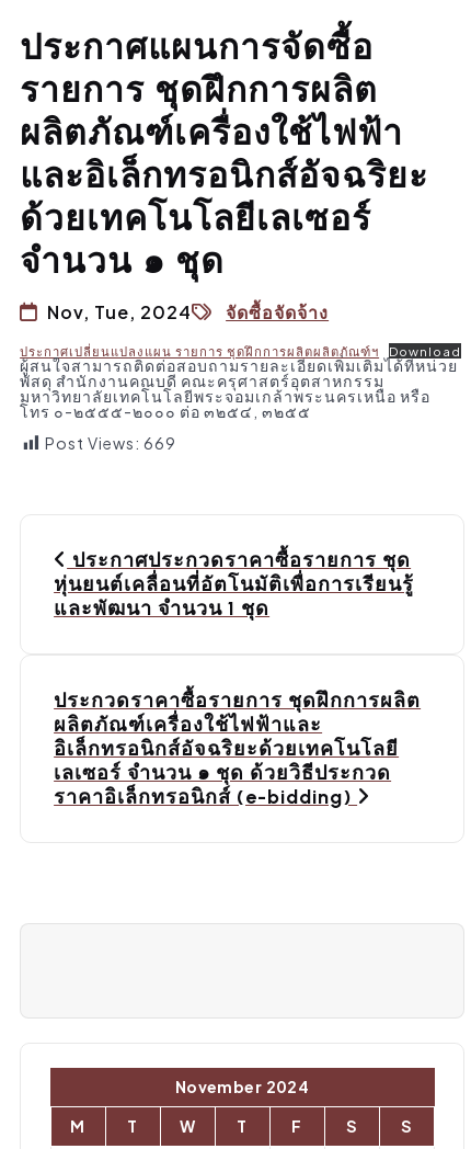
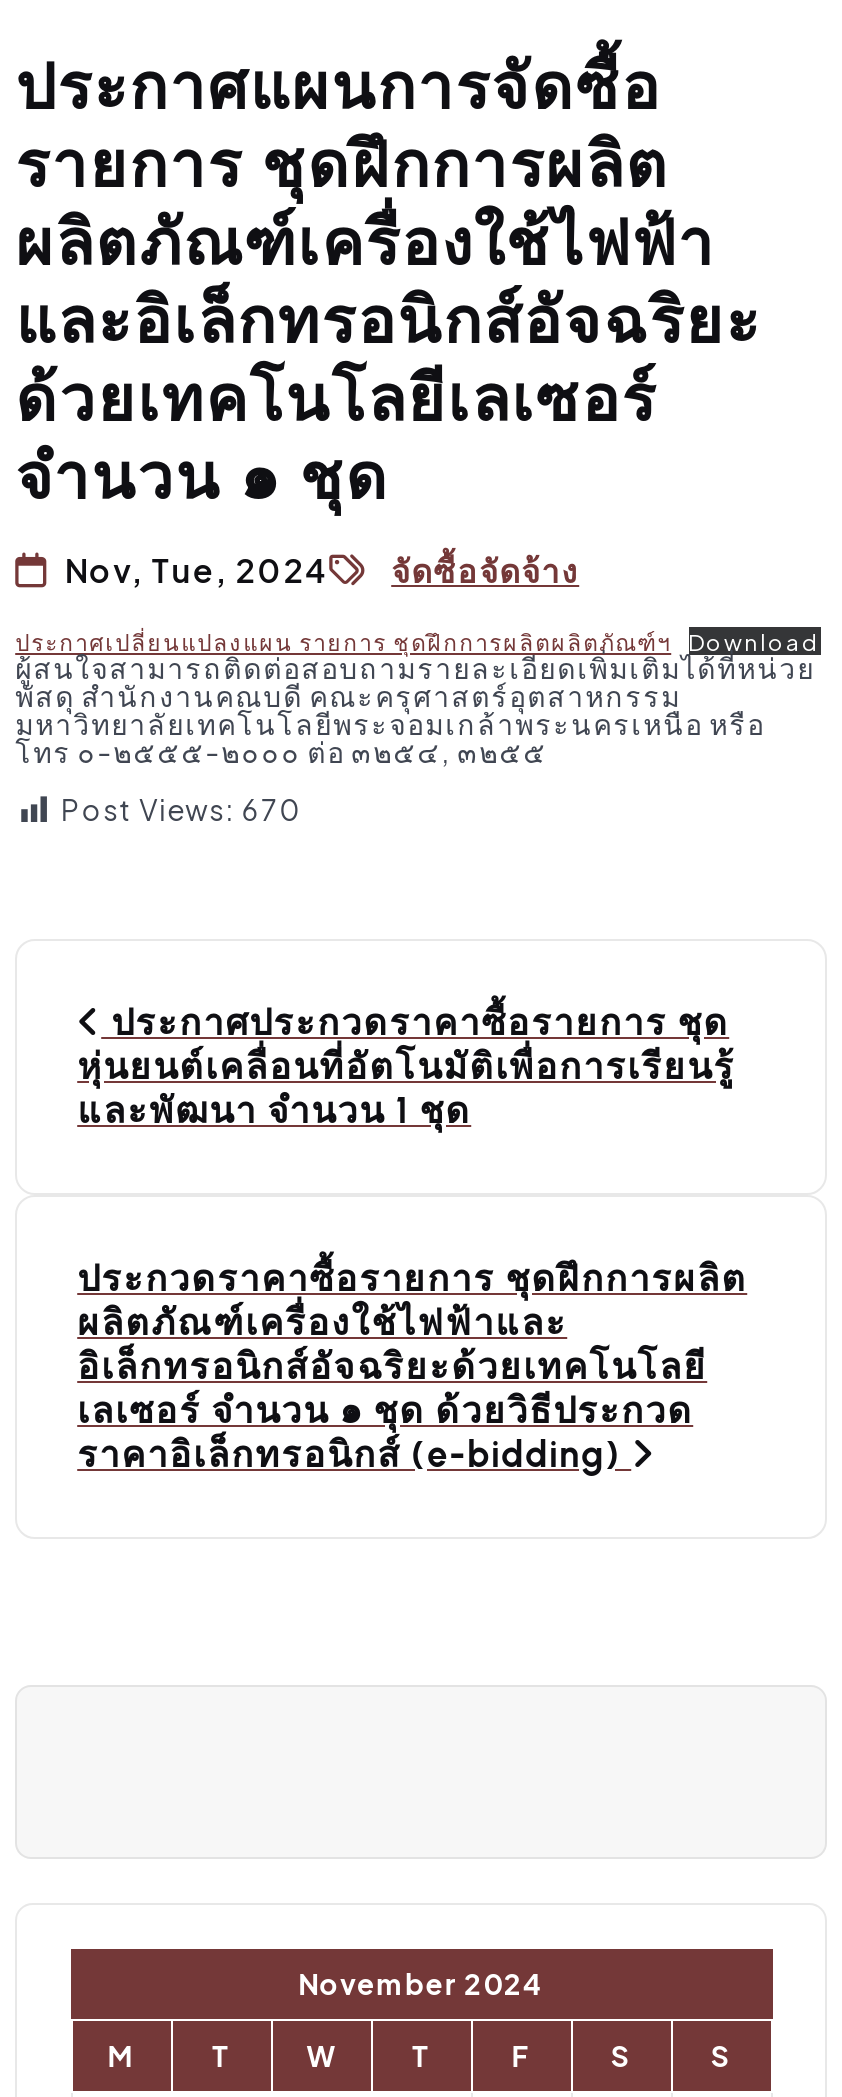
[45,433,176,452] Post Views: 669 -> [61,790,301,826] Post Views: 670

